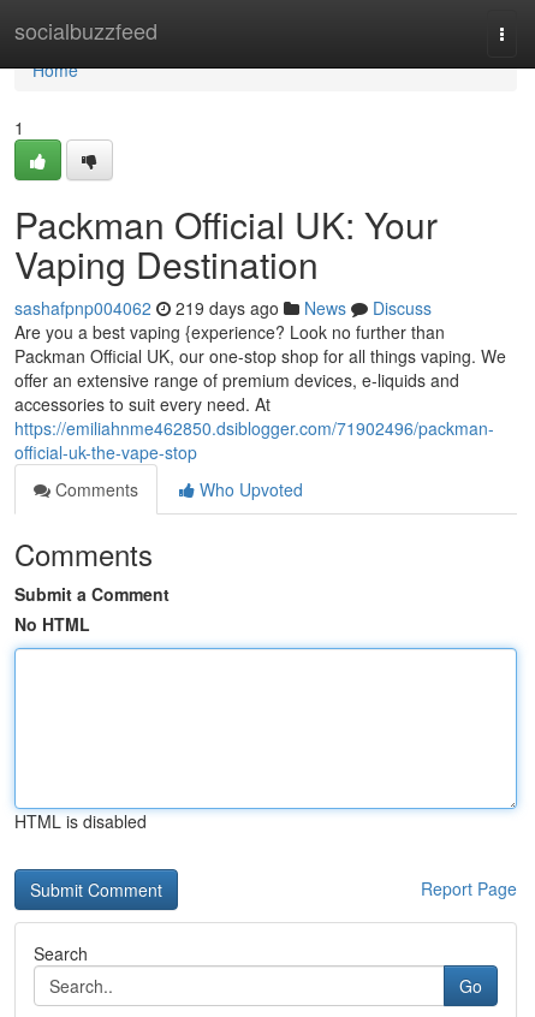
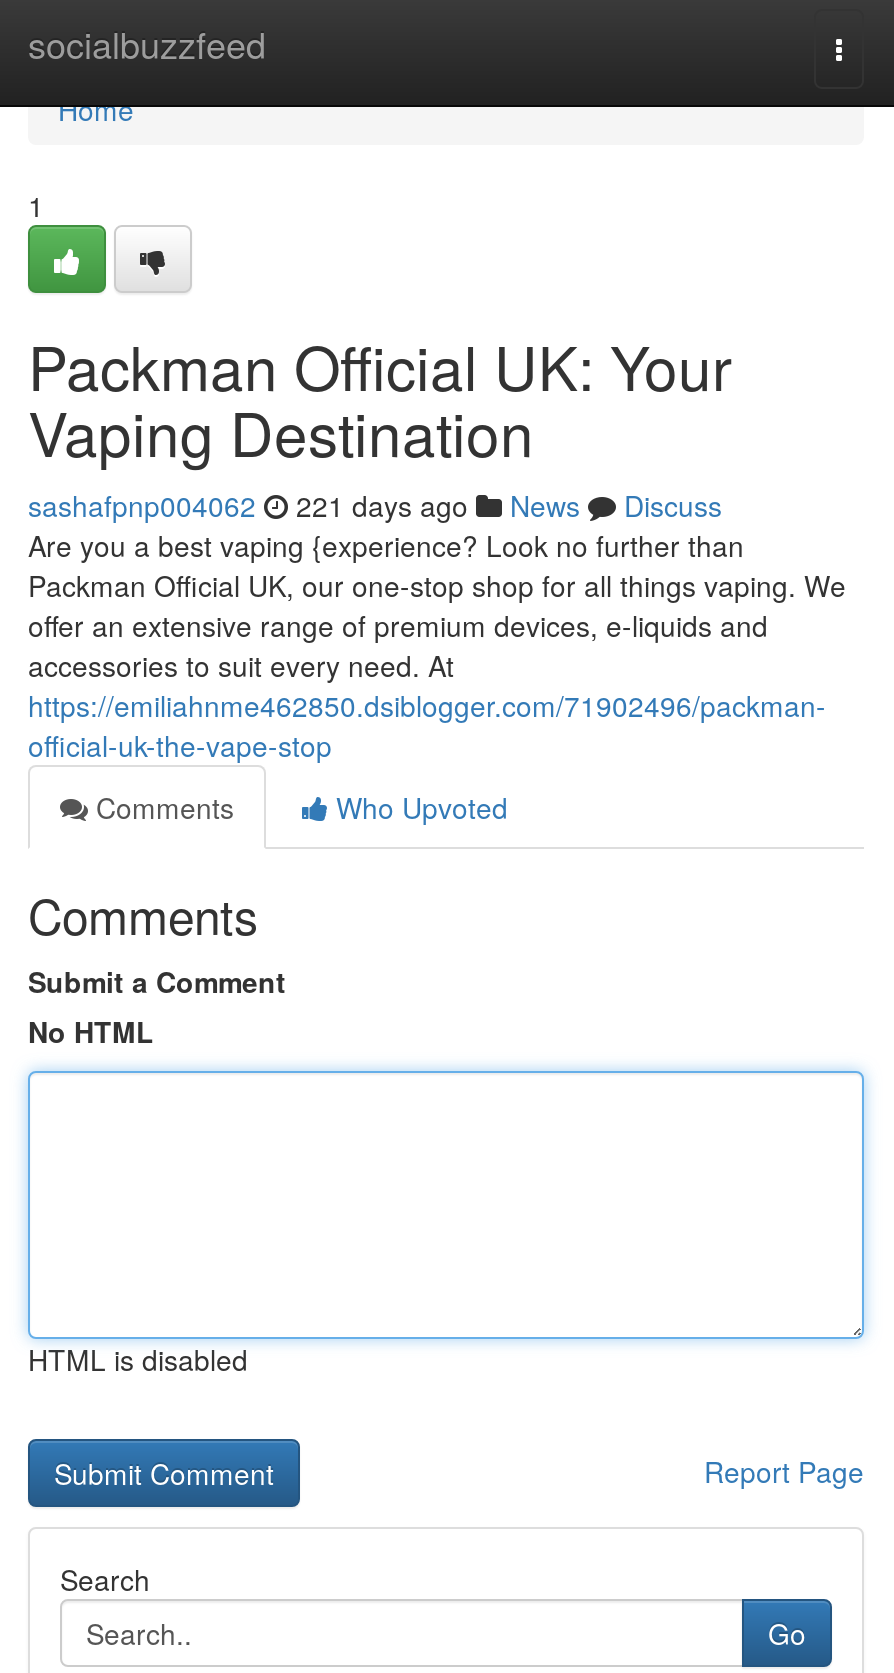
[14,296,432,320] sashafpnp004062 219 days ago News Discuss -> [28,485,722,525] sashafpnp004062 221 days ago News Discuss

